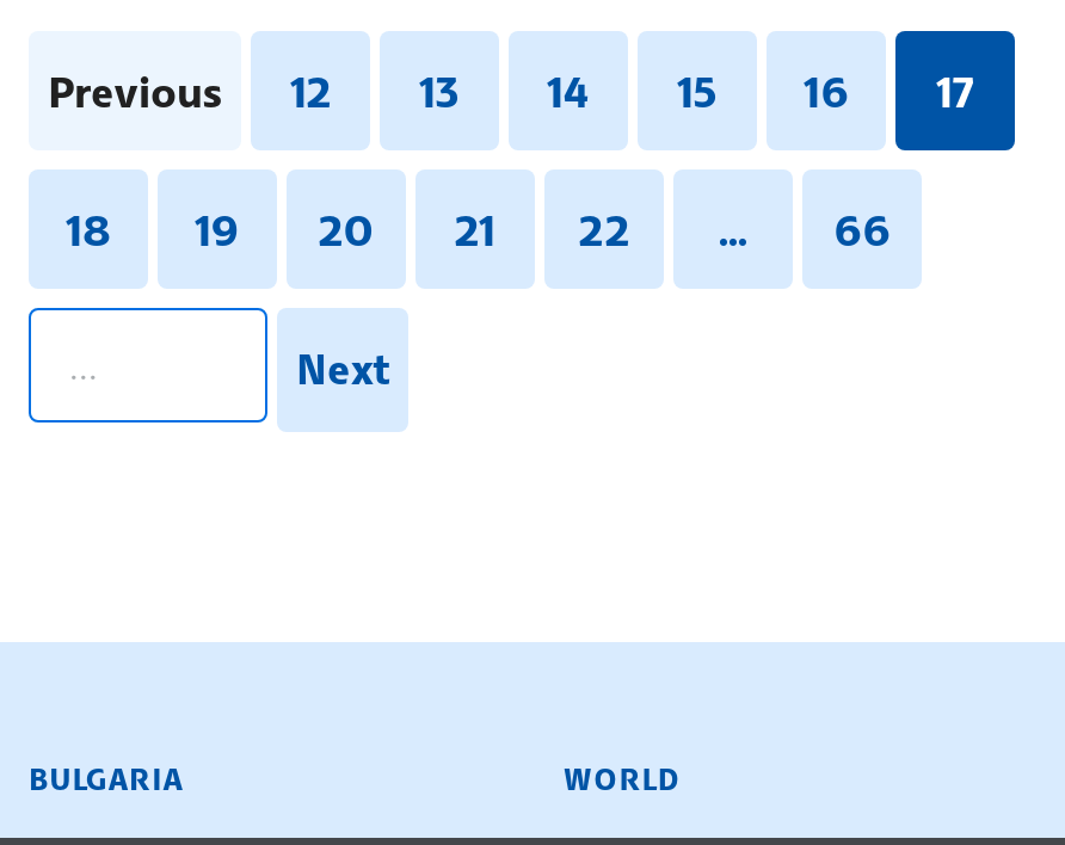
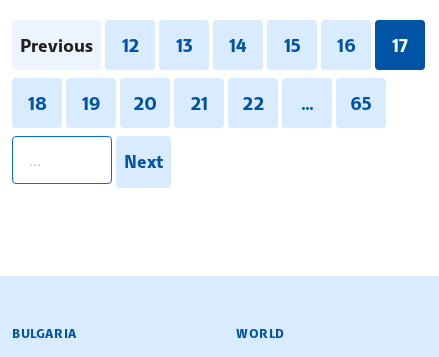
[833,203,891,256] 66 -> [350,92,372,114] 65

